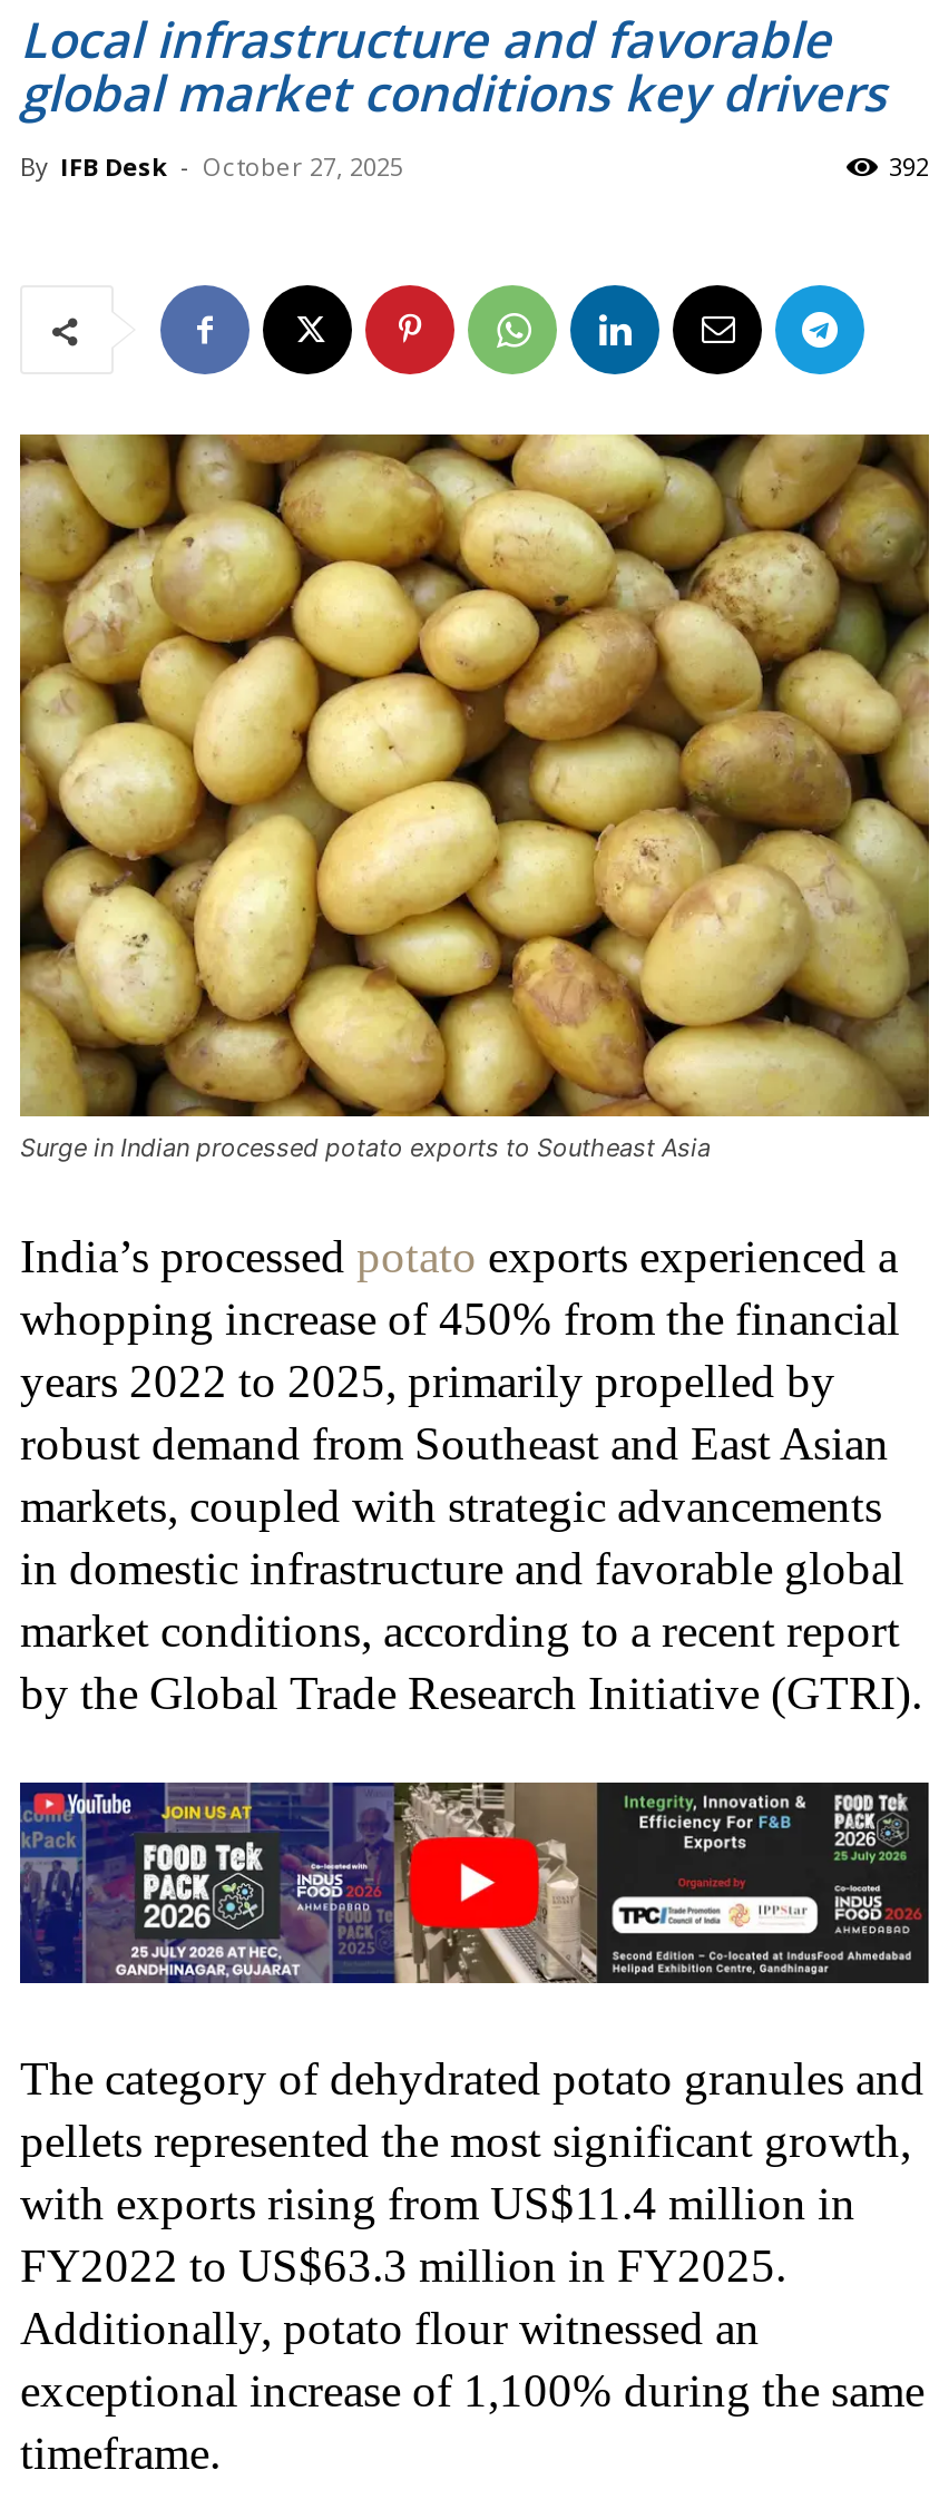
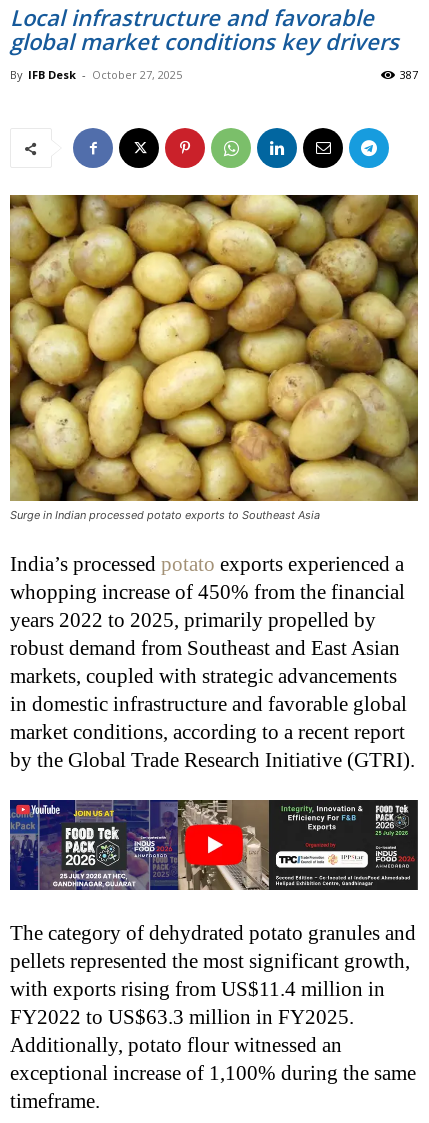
[889,149,929,183] 392 -> [400,67,418,82] 387

